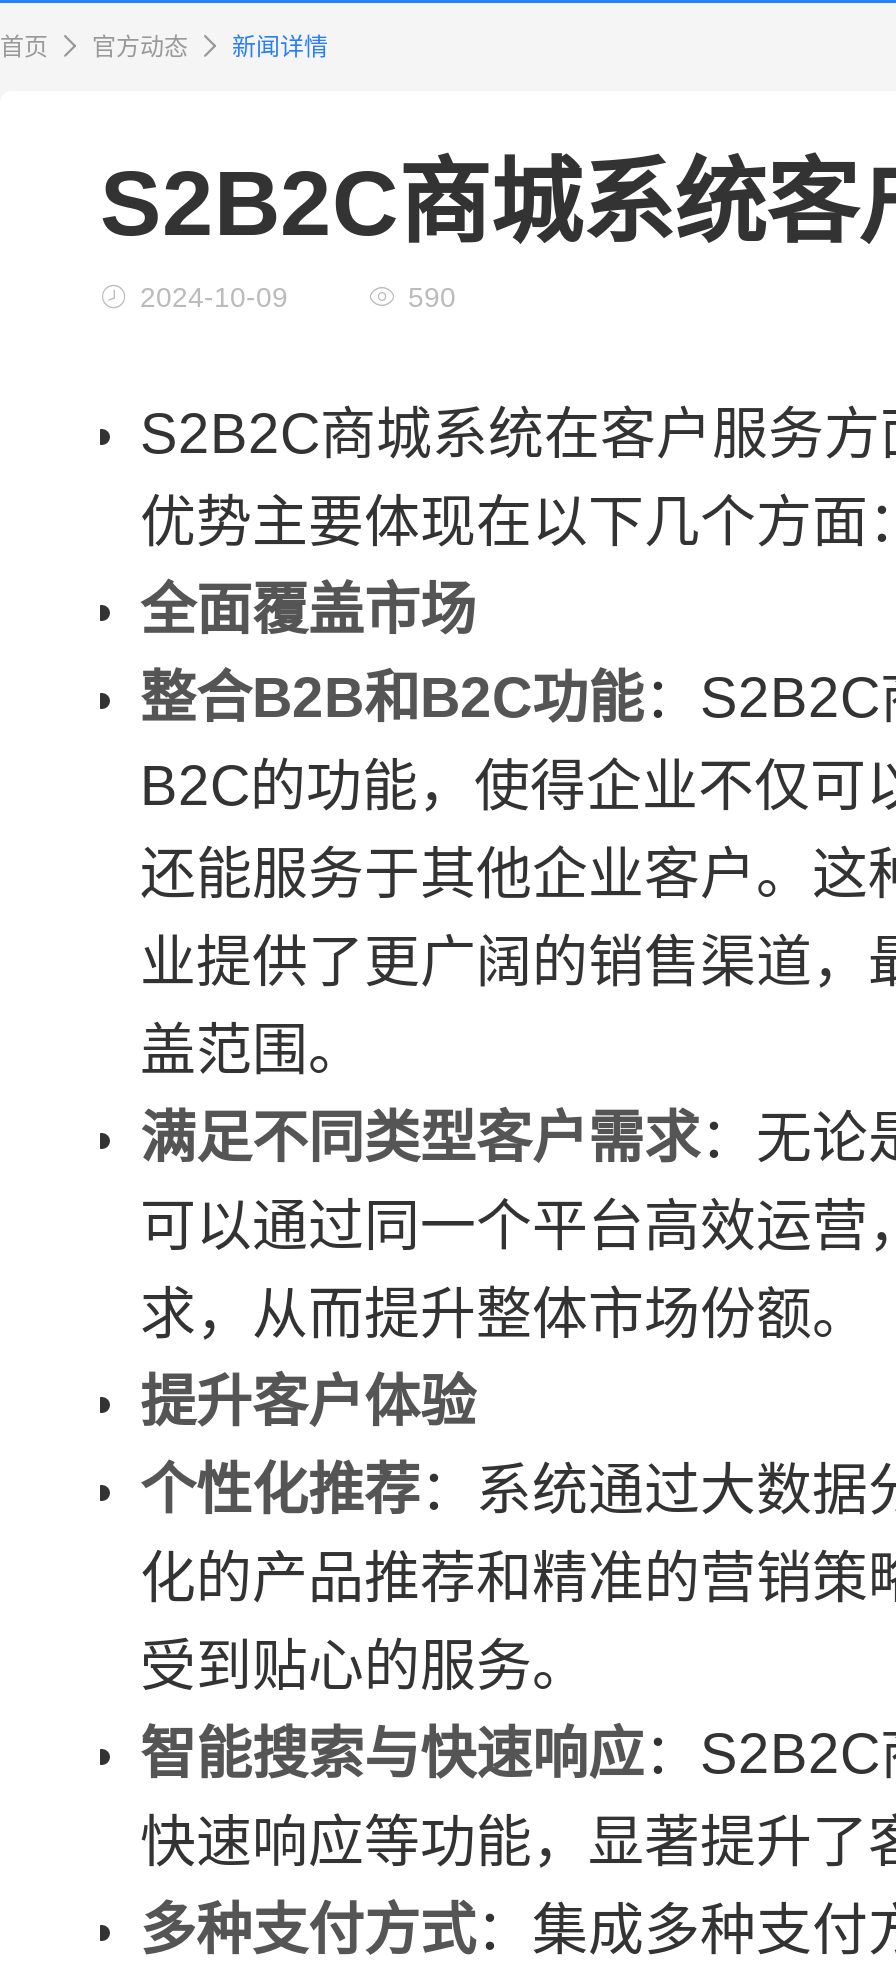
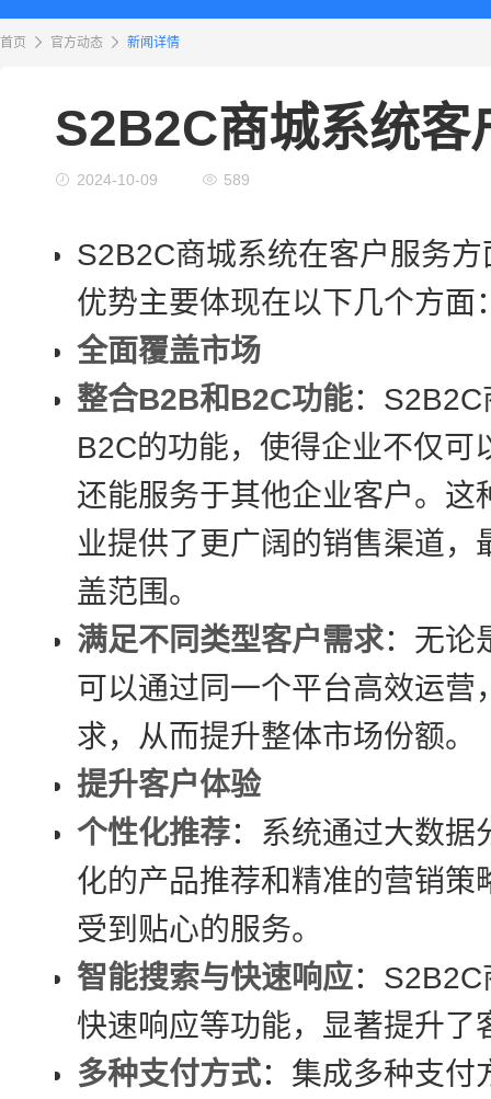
[408,281,456,313] 590 -> [224,171,250,188] 589

